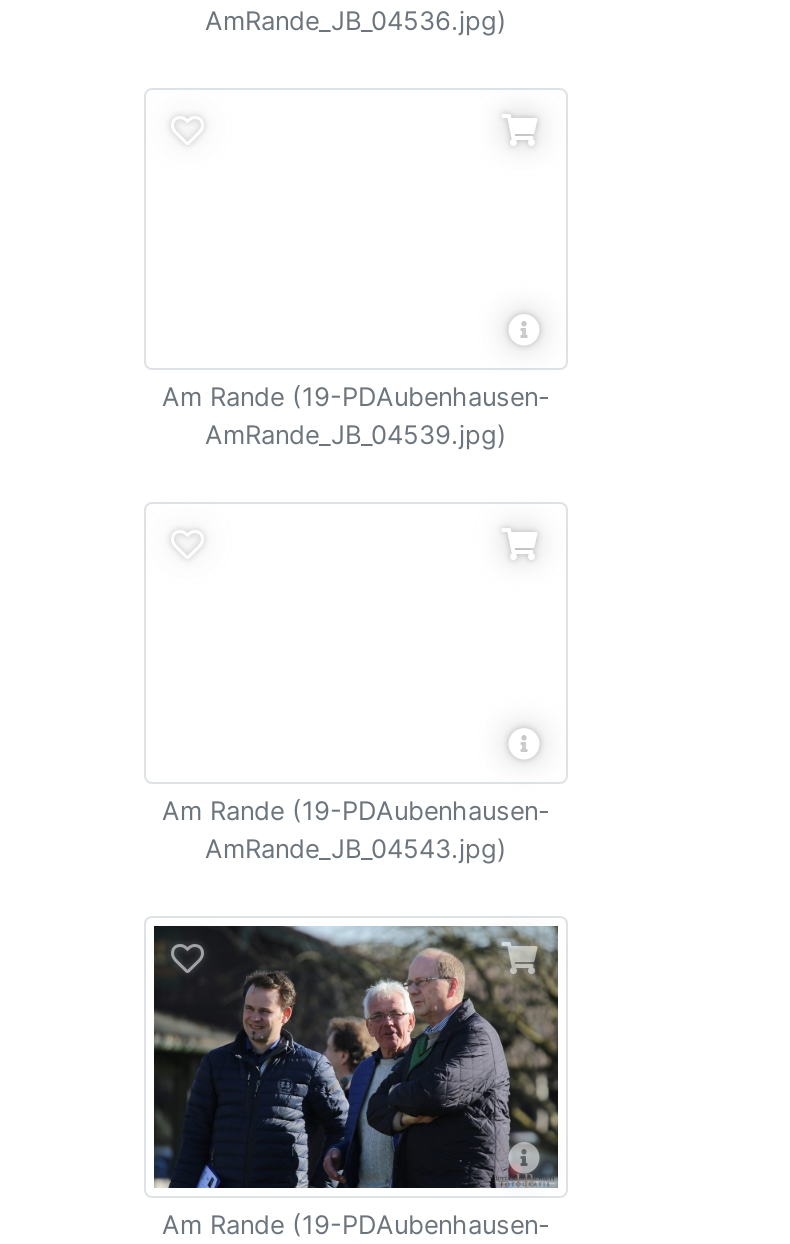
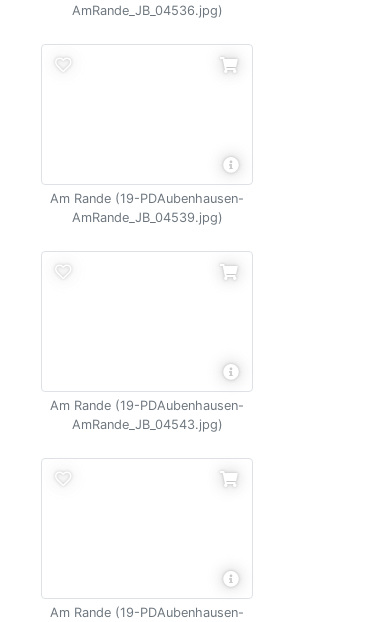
[152,924,560,1190] [image] -> none

